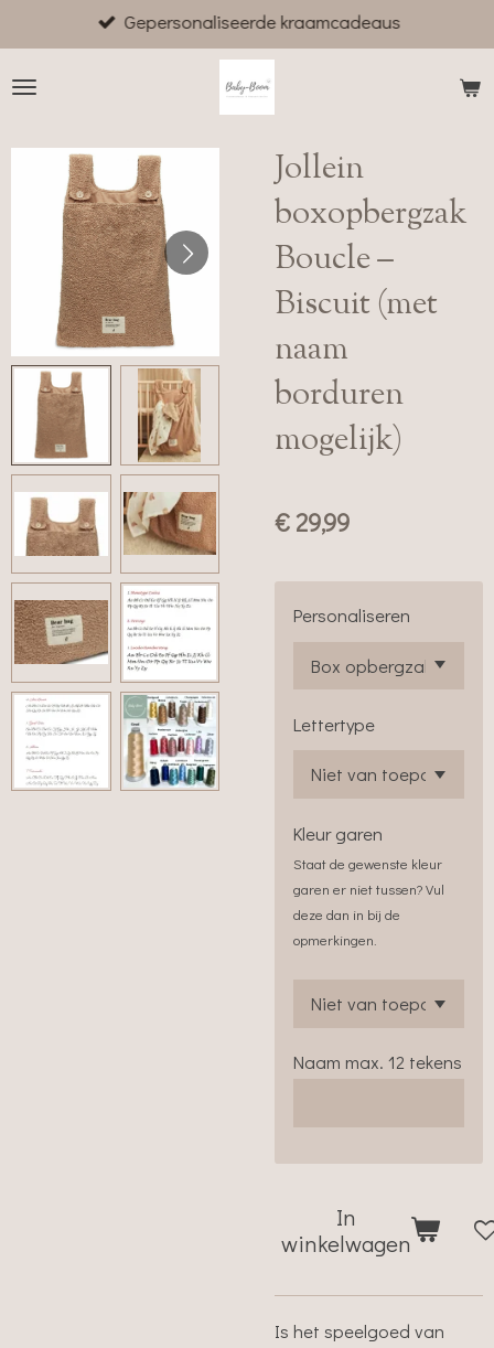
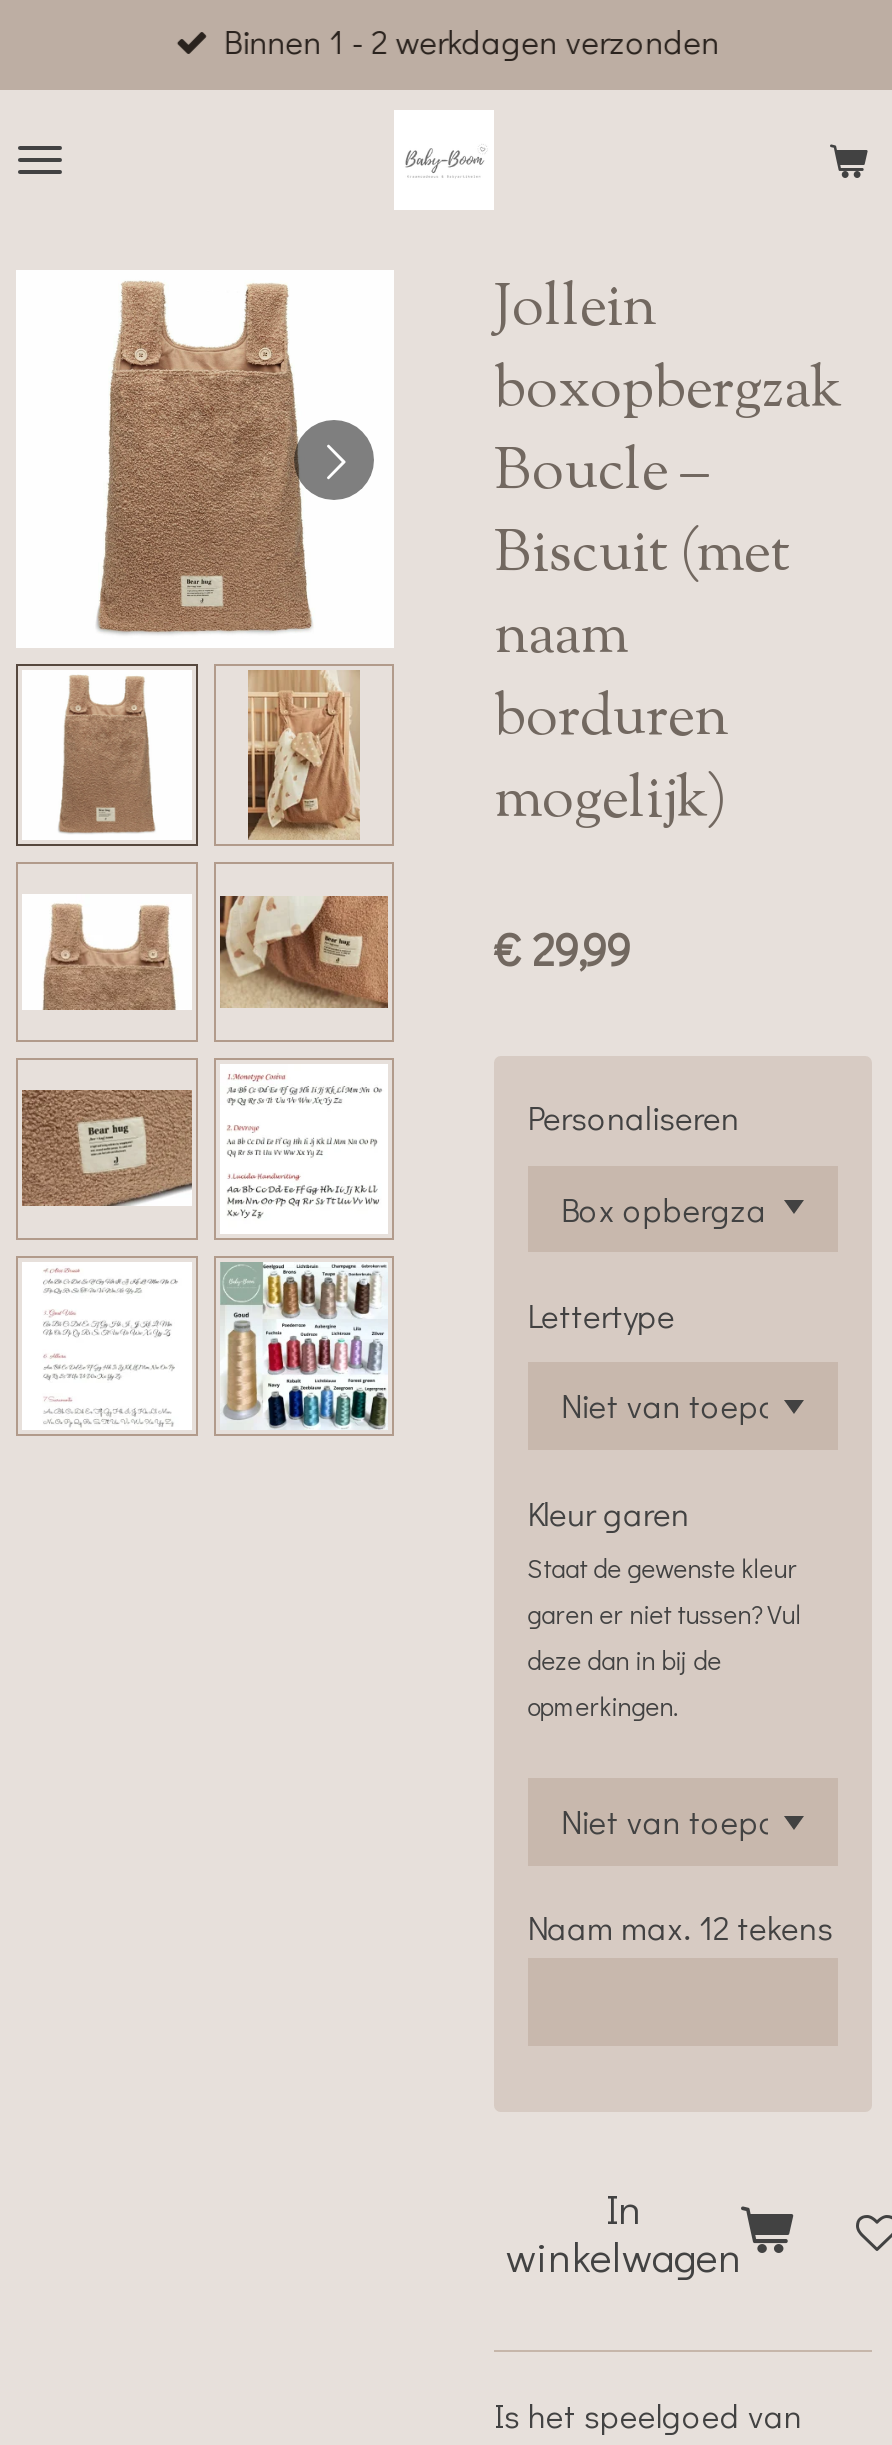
[124,10,400,33] Gepersonaliseerde kraamcadeaus -> [223,21,719,63] Binnen 1 - 2 werkdagen verzonden

